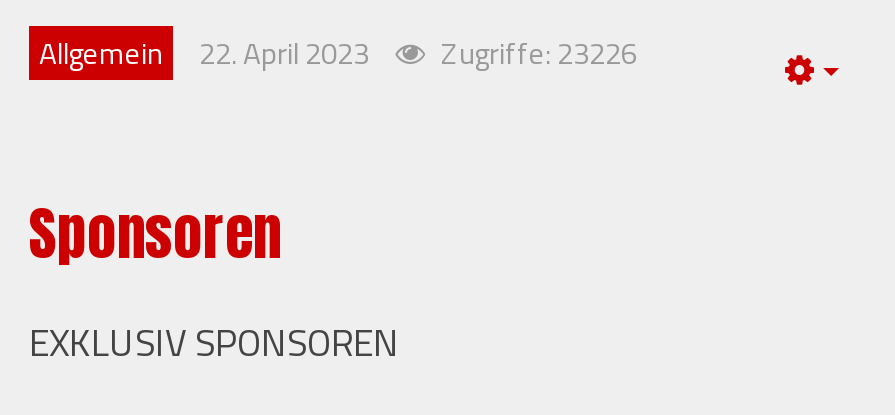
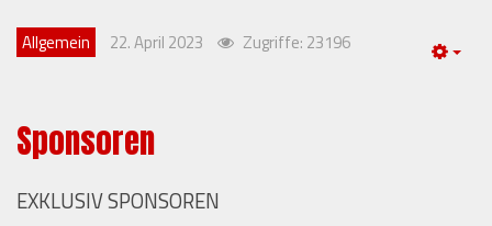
[39,30,637,76] Allgemein 22. April 2023 Zugriffe: 23226 -> [22,30,350,55] Allgemein 22. April 2023 Zugriffe: 23196

